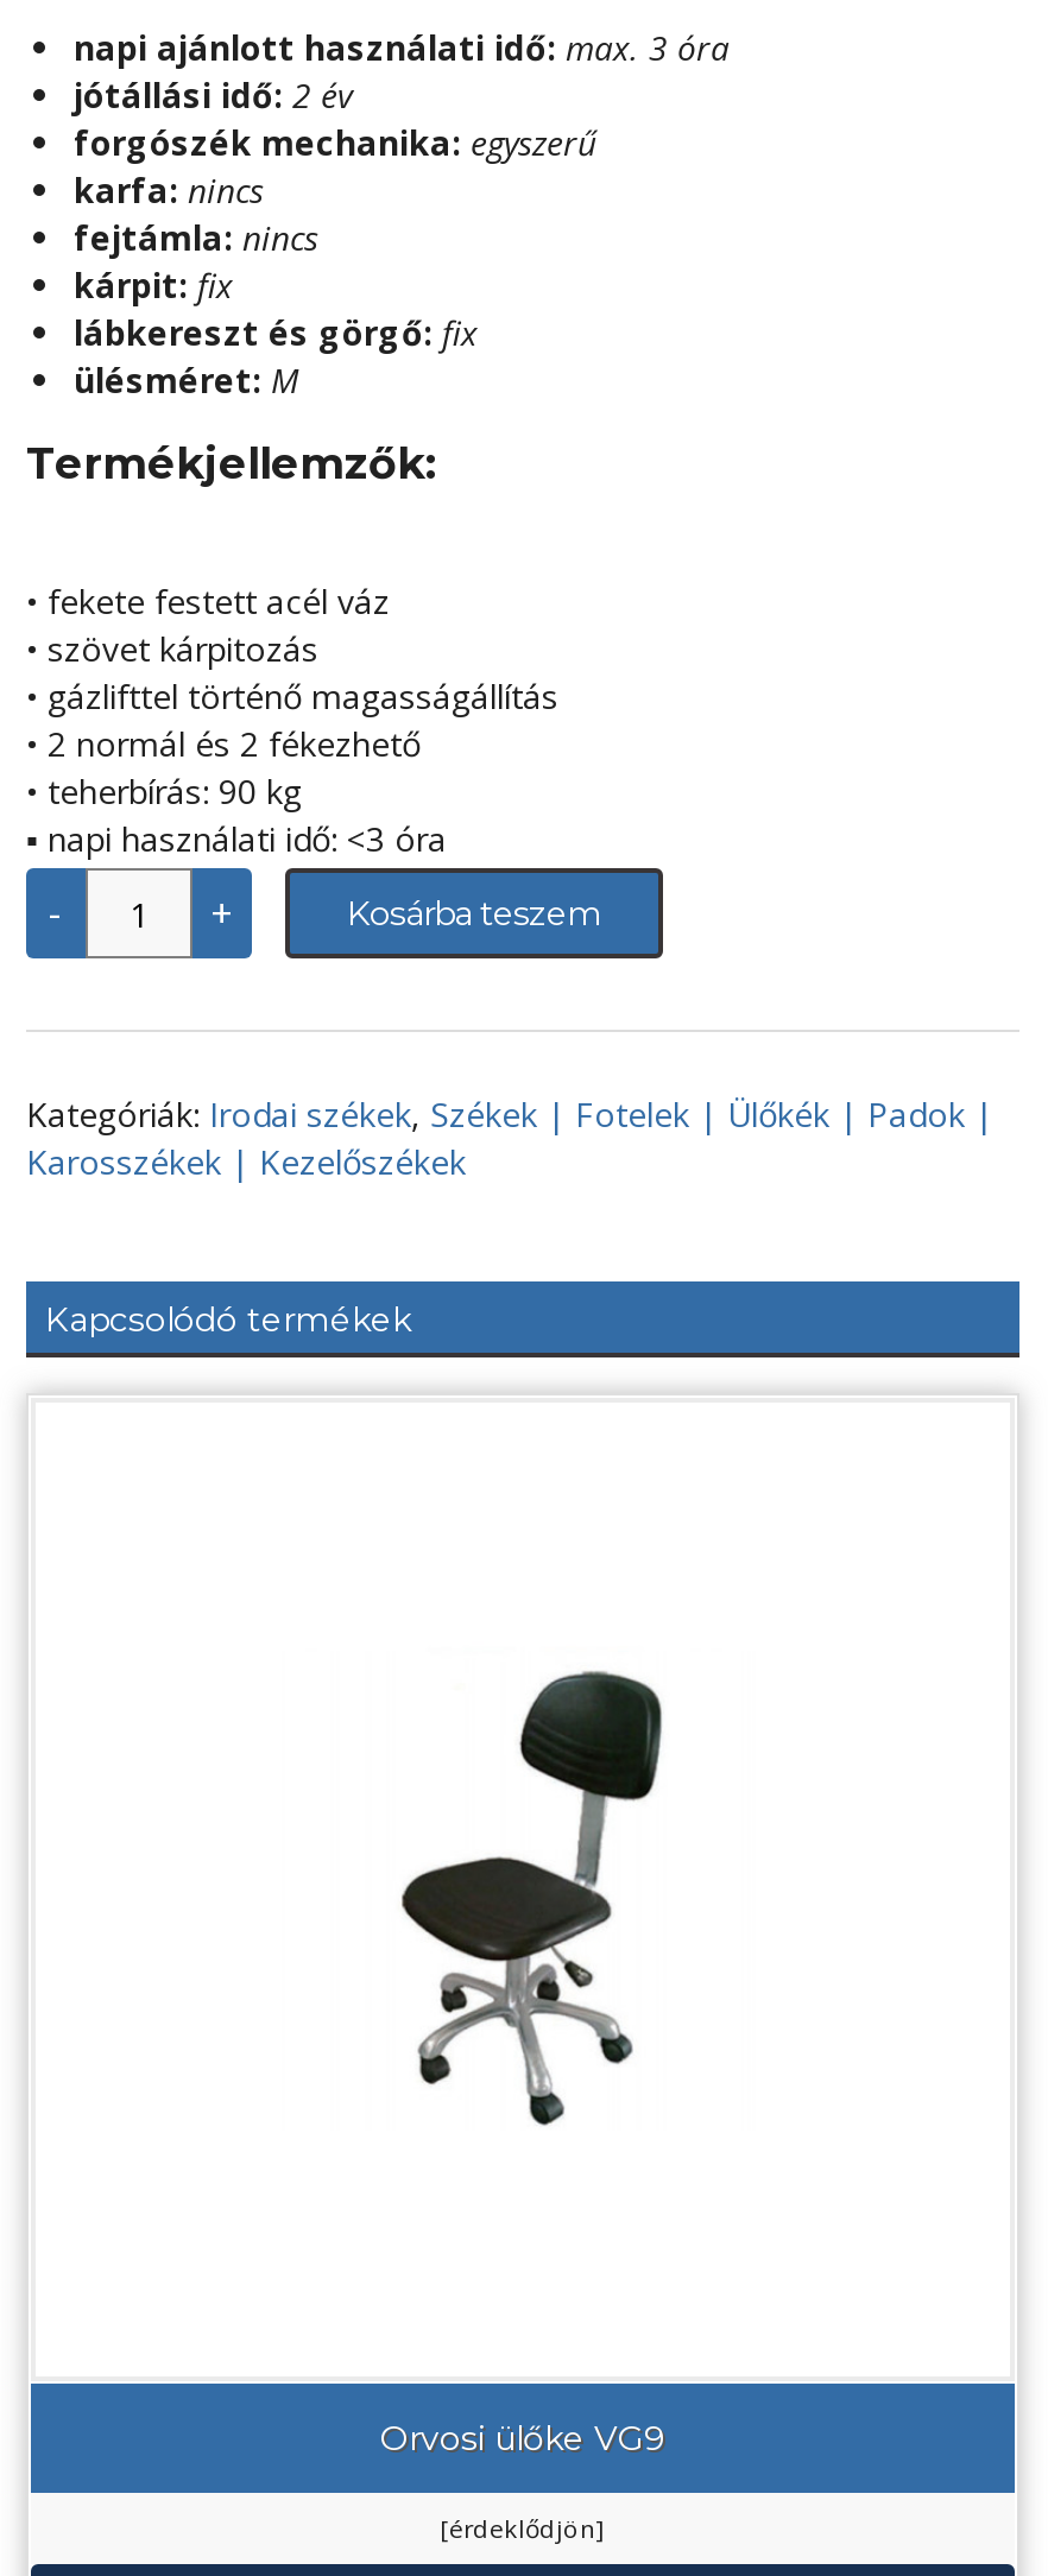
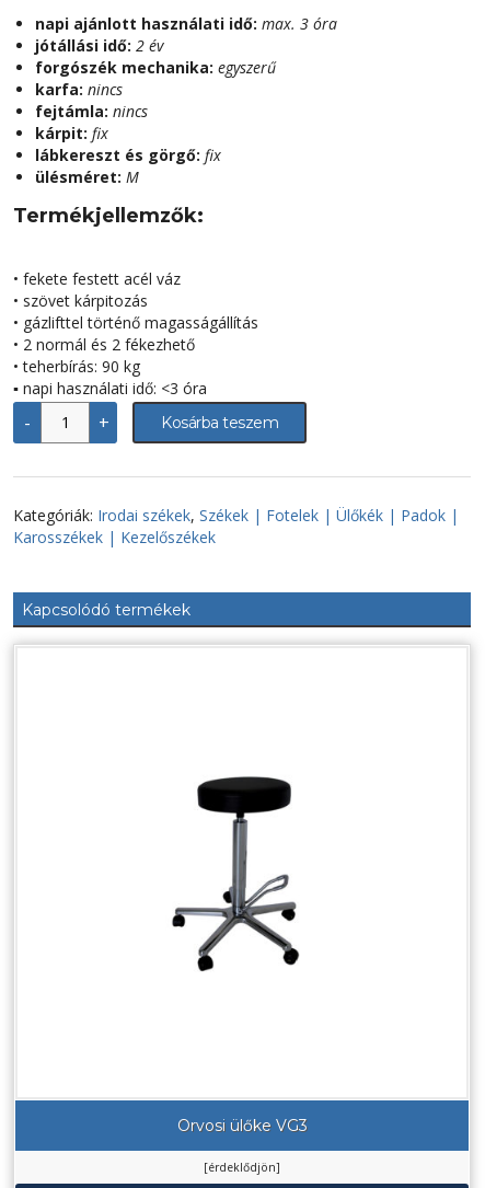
[371,1669,663,2127] [image] -> [171,771,305,980] [image]
[380,2419,665,2461] Orvosi ülőke VG9 -> [177,1115,307,1135] Orvosi ülőke VG3

